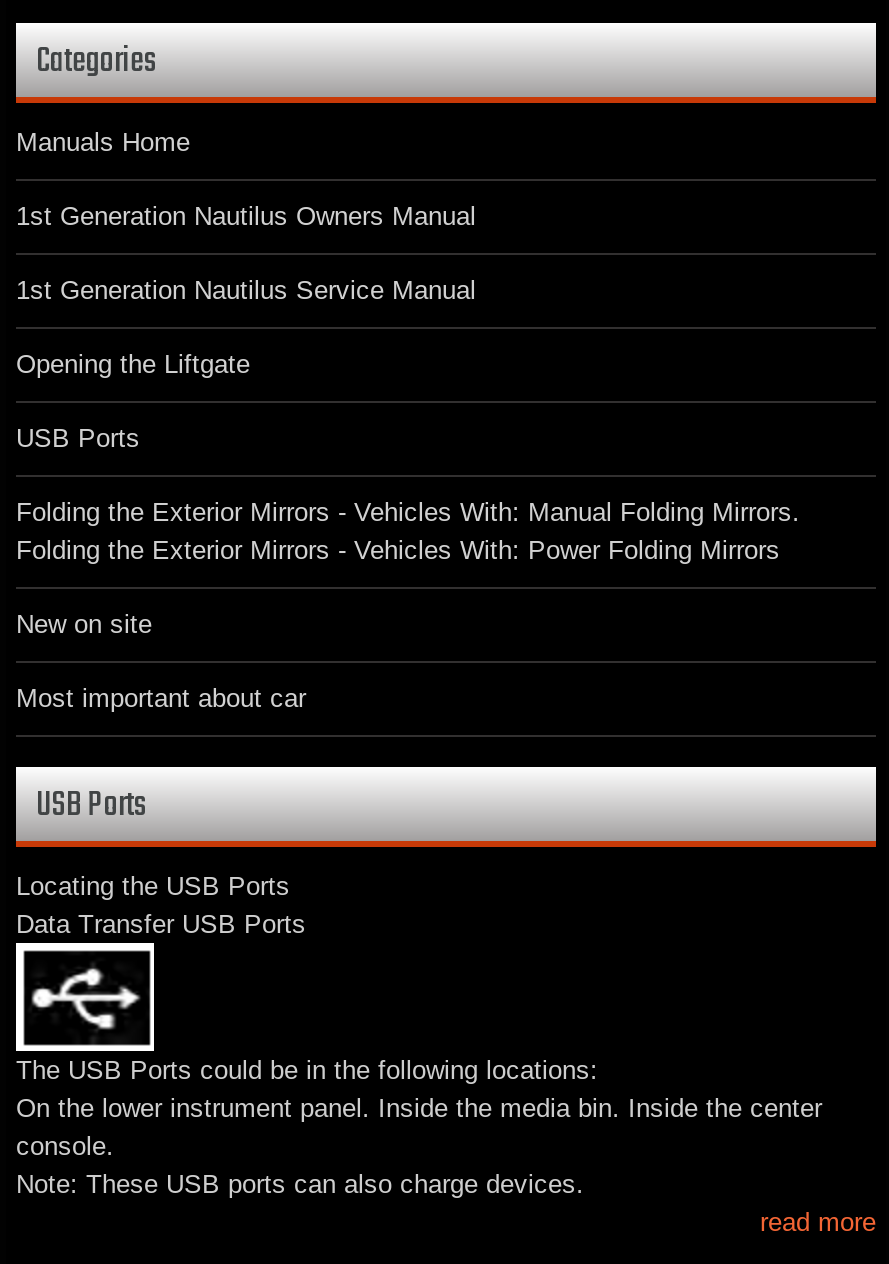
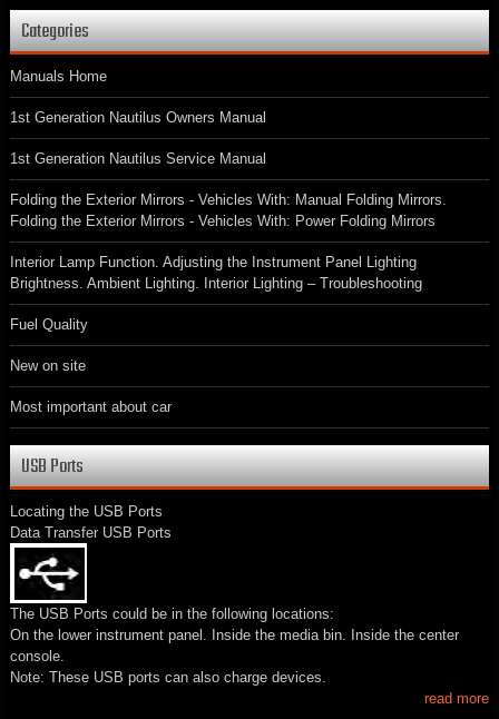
[16,349,250,453] Opening the Liftgate | USB Ports -> none
moved [16,497,800,565] -> [10,191,447,229]: Folding the Exterior Mirrors - Vehicles With: Manual Folding Mirrors. | Folding the Exterior Mirrors - Vehicles With: Power Folding Mirrors
none -> [10,254,422,333] Interior Lamp Function. Adjusting the Instrument Panel Lighting | Brightness. Ambient Lighting. Interior Lighting – Troubleshooting | Fuel Quality

